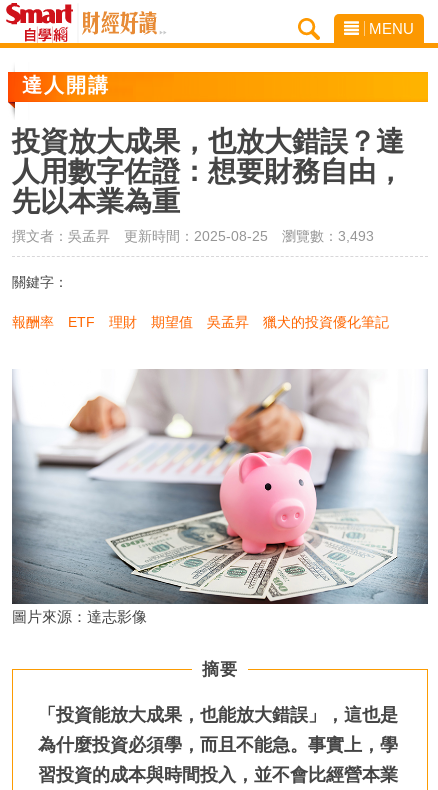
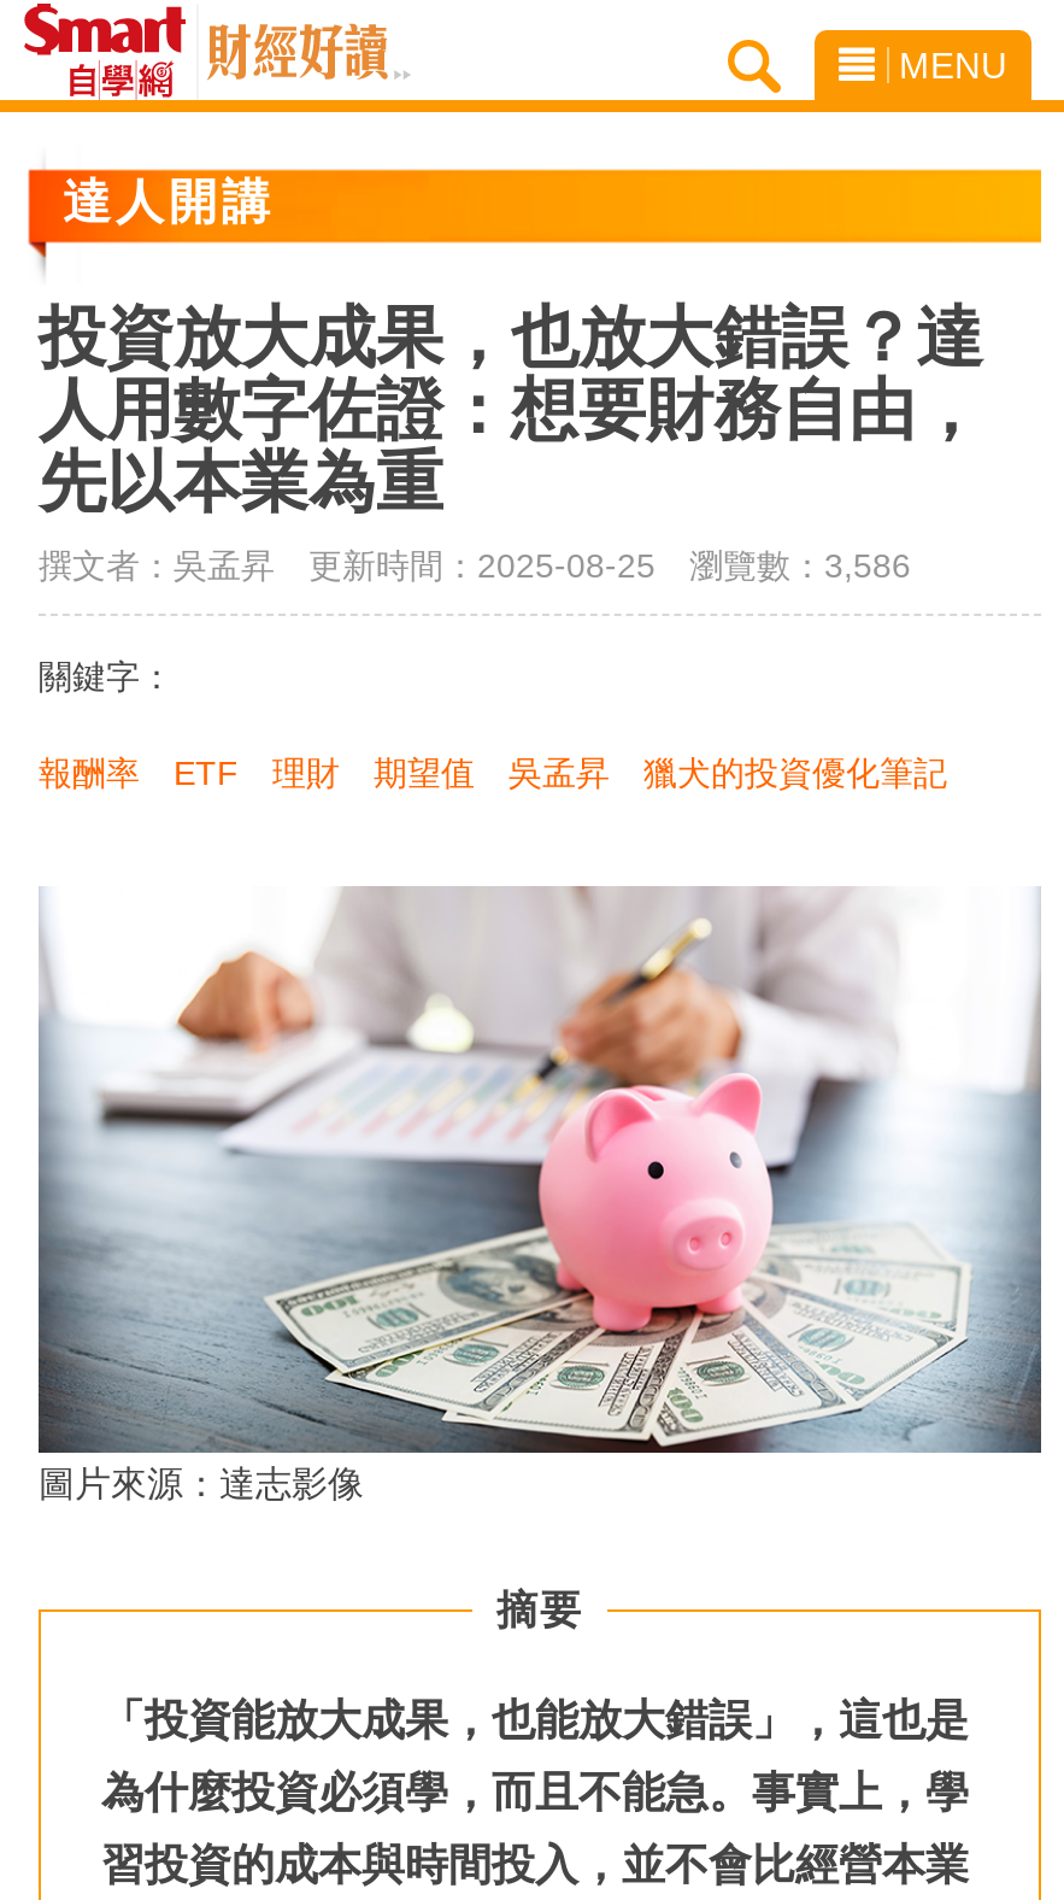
[12,228,374,244] 撰文者：吳孟昇 更新時間：2025-08-25 瀏覽數：3,493 -> [39,546,911,585] 撰文者：吳孟昇 更新時間：2025-08-25 瀏覽數：3,586

